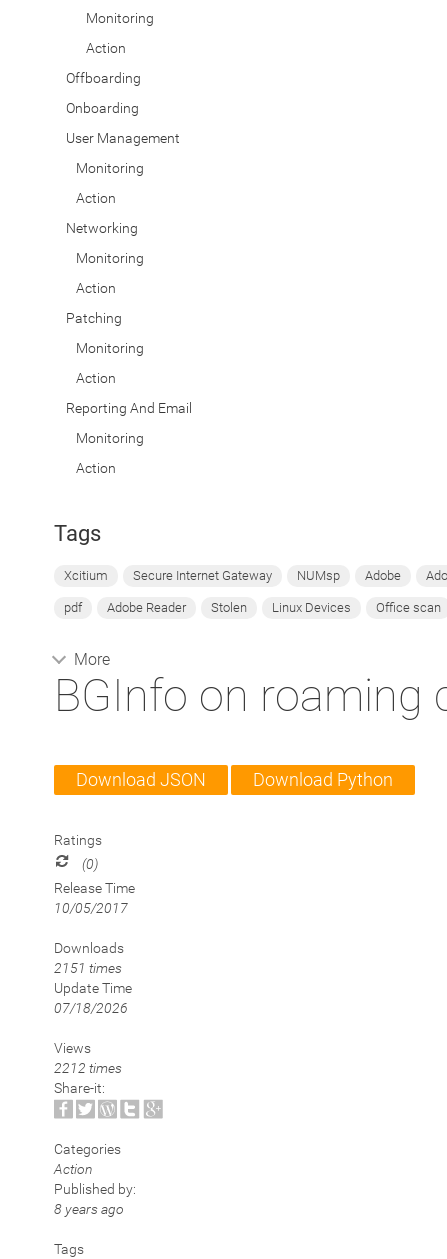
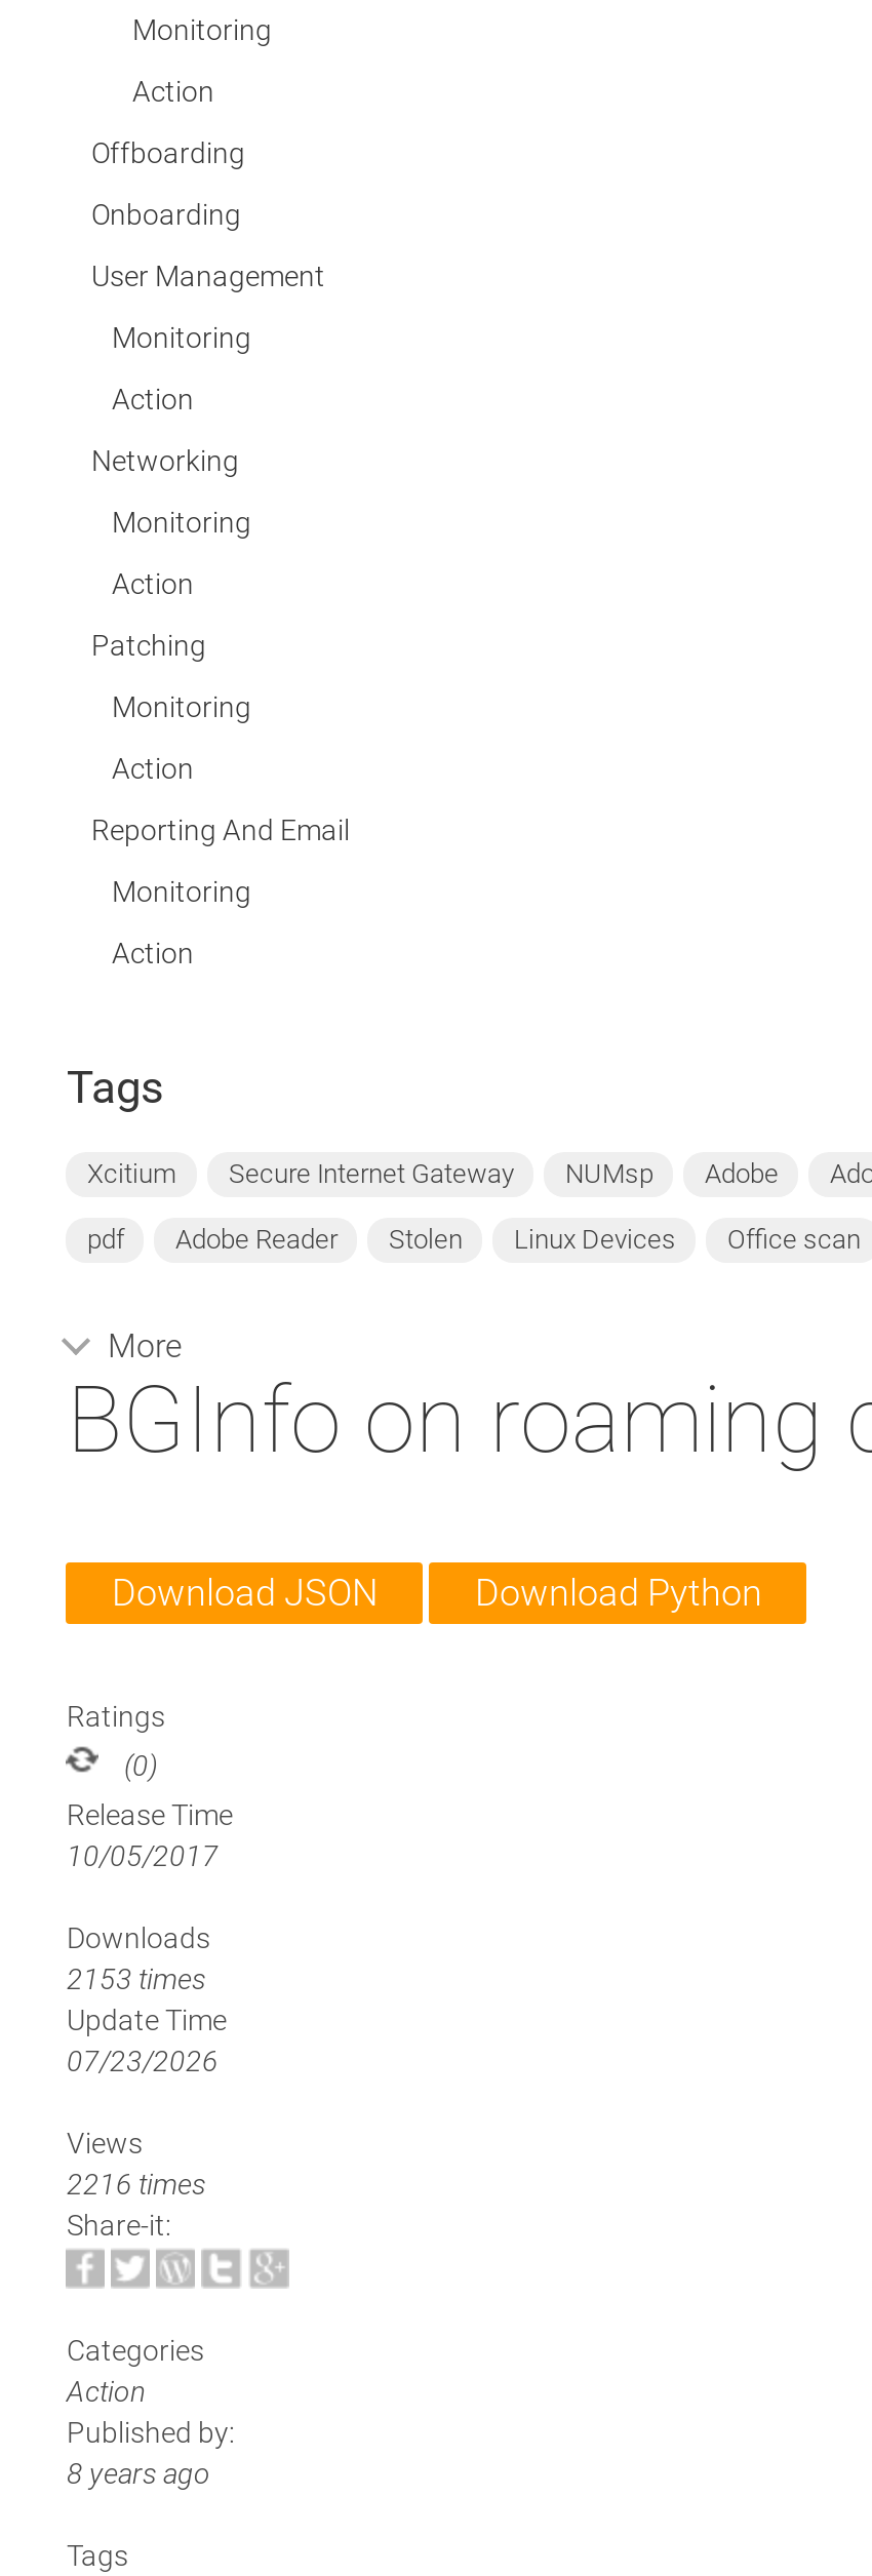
[54,959,122,975] 2151 times -> [67,1961,206,1994] 2153 times
[54,999,128,1015] 07/18/2026 -> [67,2044,219,2076] 07/23/2026
[54,1059,122,1075] 2212 times -> [67,2167,206,2199] 2216 times

